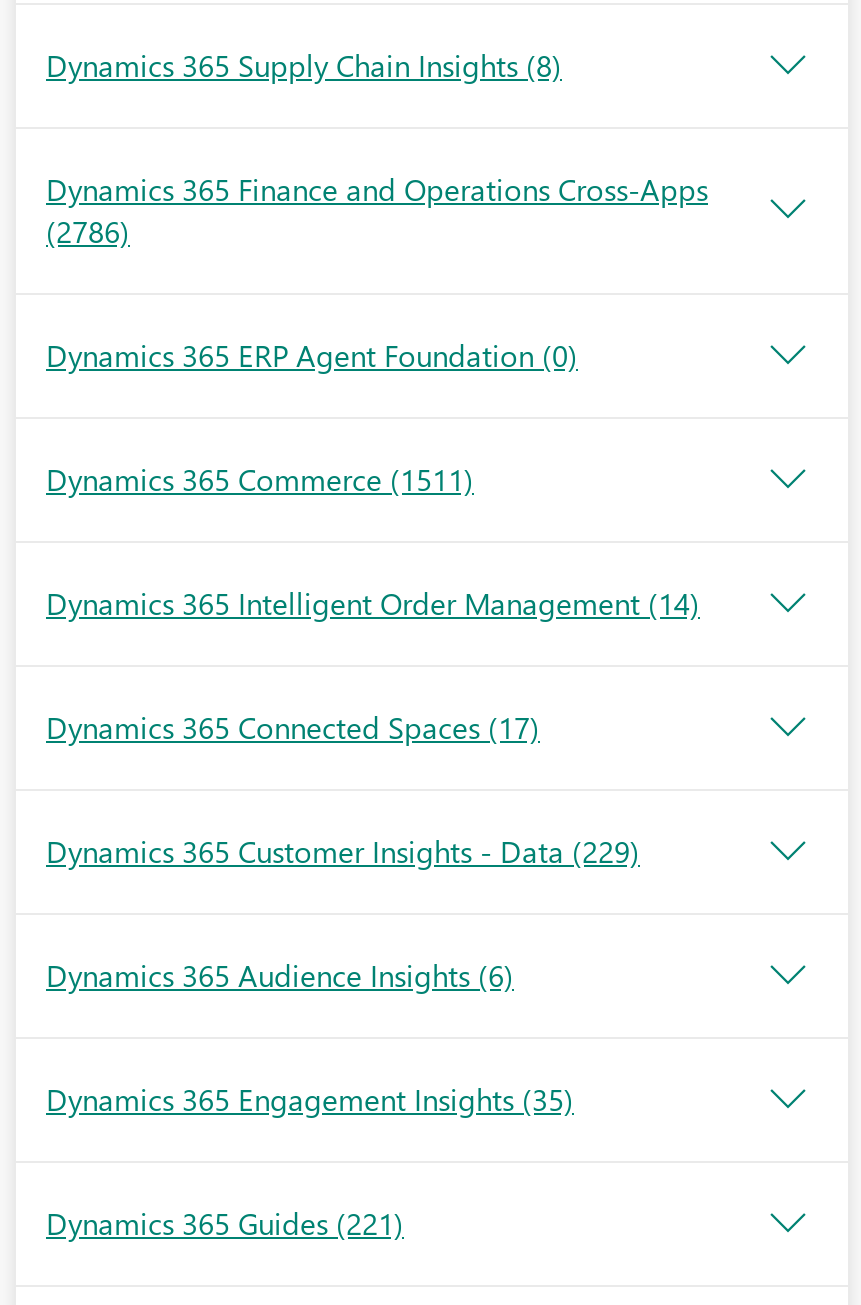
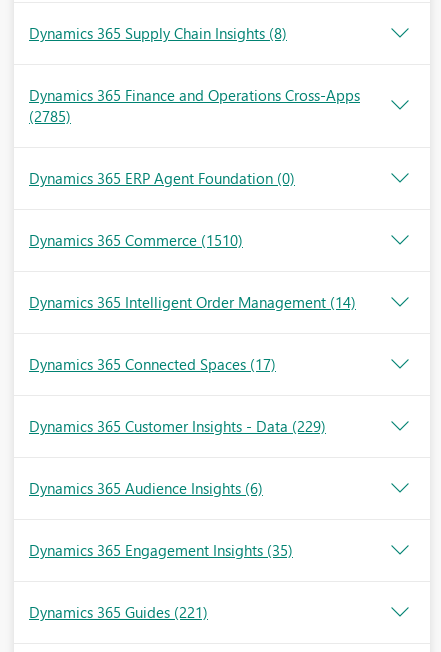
[46,211,130,251] (2786) -> [29,106,71,126] (2785)
[46,459,474,499] Dynamics 365 Commerce (1511) -> [29,230,243,250] Dynamics 365 Commerce (1510)

